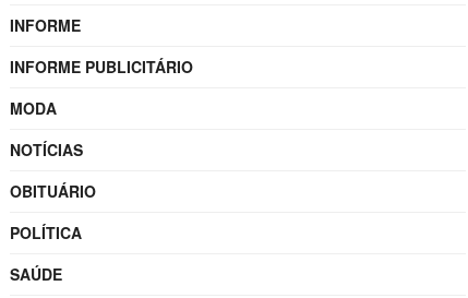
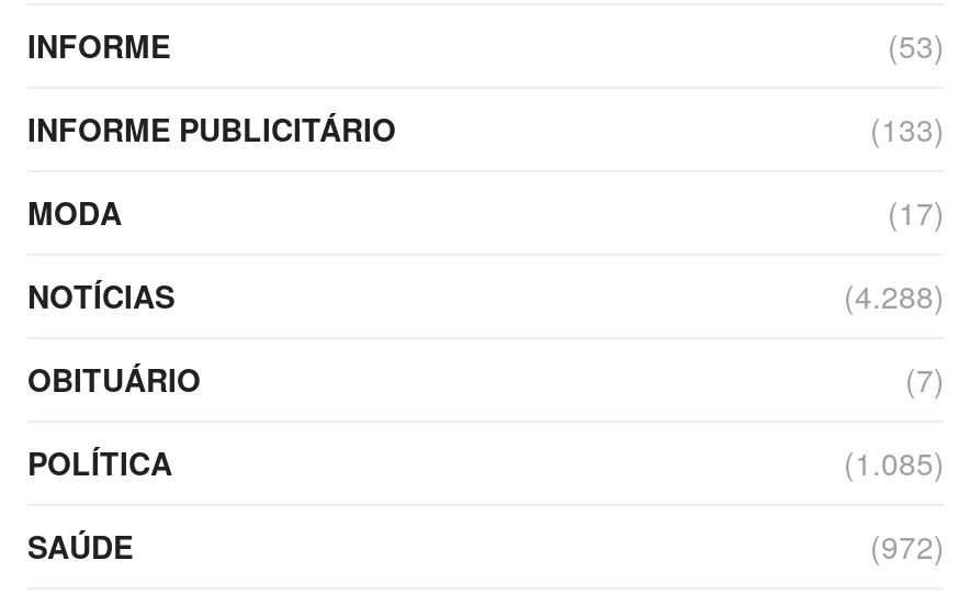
none -> [888,23,945,67] (53)
none -> [870,107,945,150] (133)
none -> [888,190,945,234] (17)
none -> [844,273,945,317] (4.288)
none -> [905,357,945,401] (7)
none -> [844,440,945,484] (1.085)
none -> [870,524,945,568] (972)

